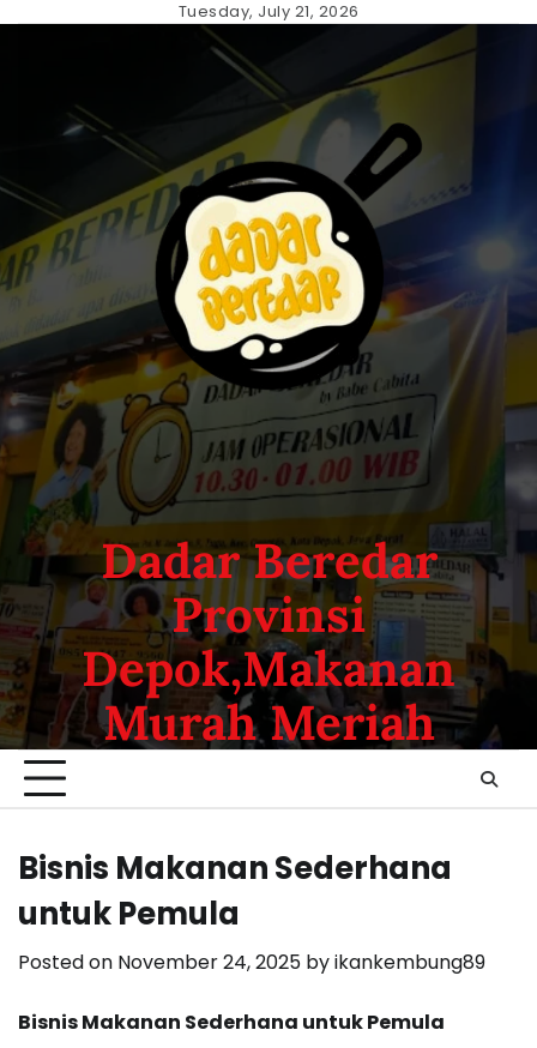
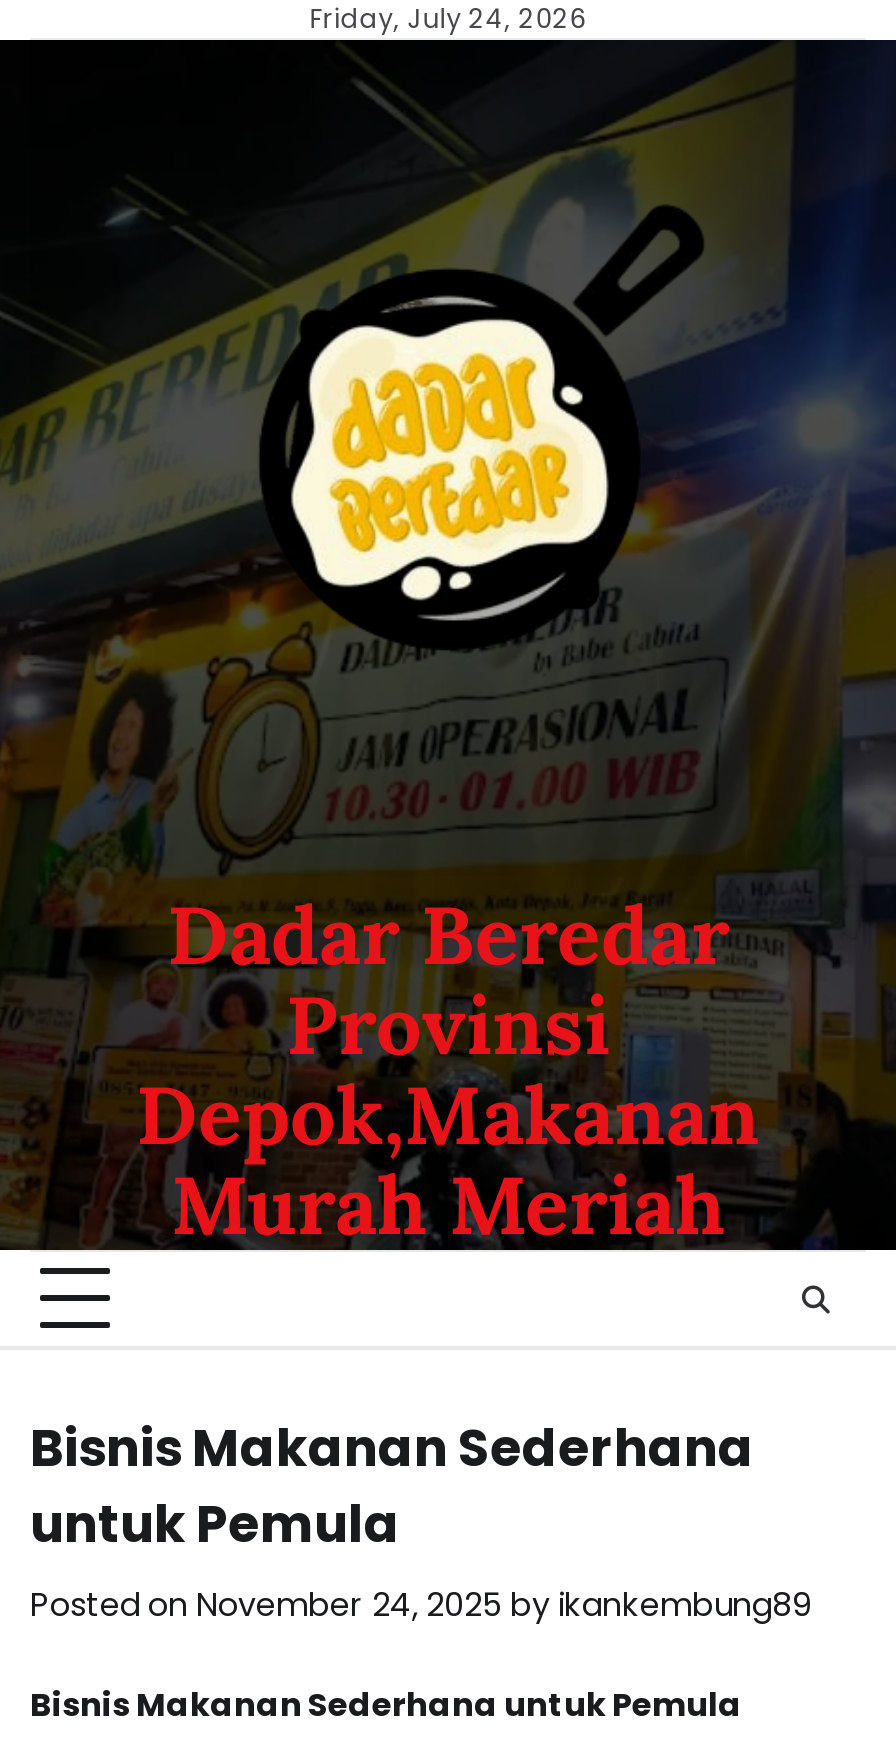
[178,0,359,23] Tuesday, July 21, 2026 -> [310,0,586,38] Friday, July 24, 2026

